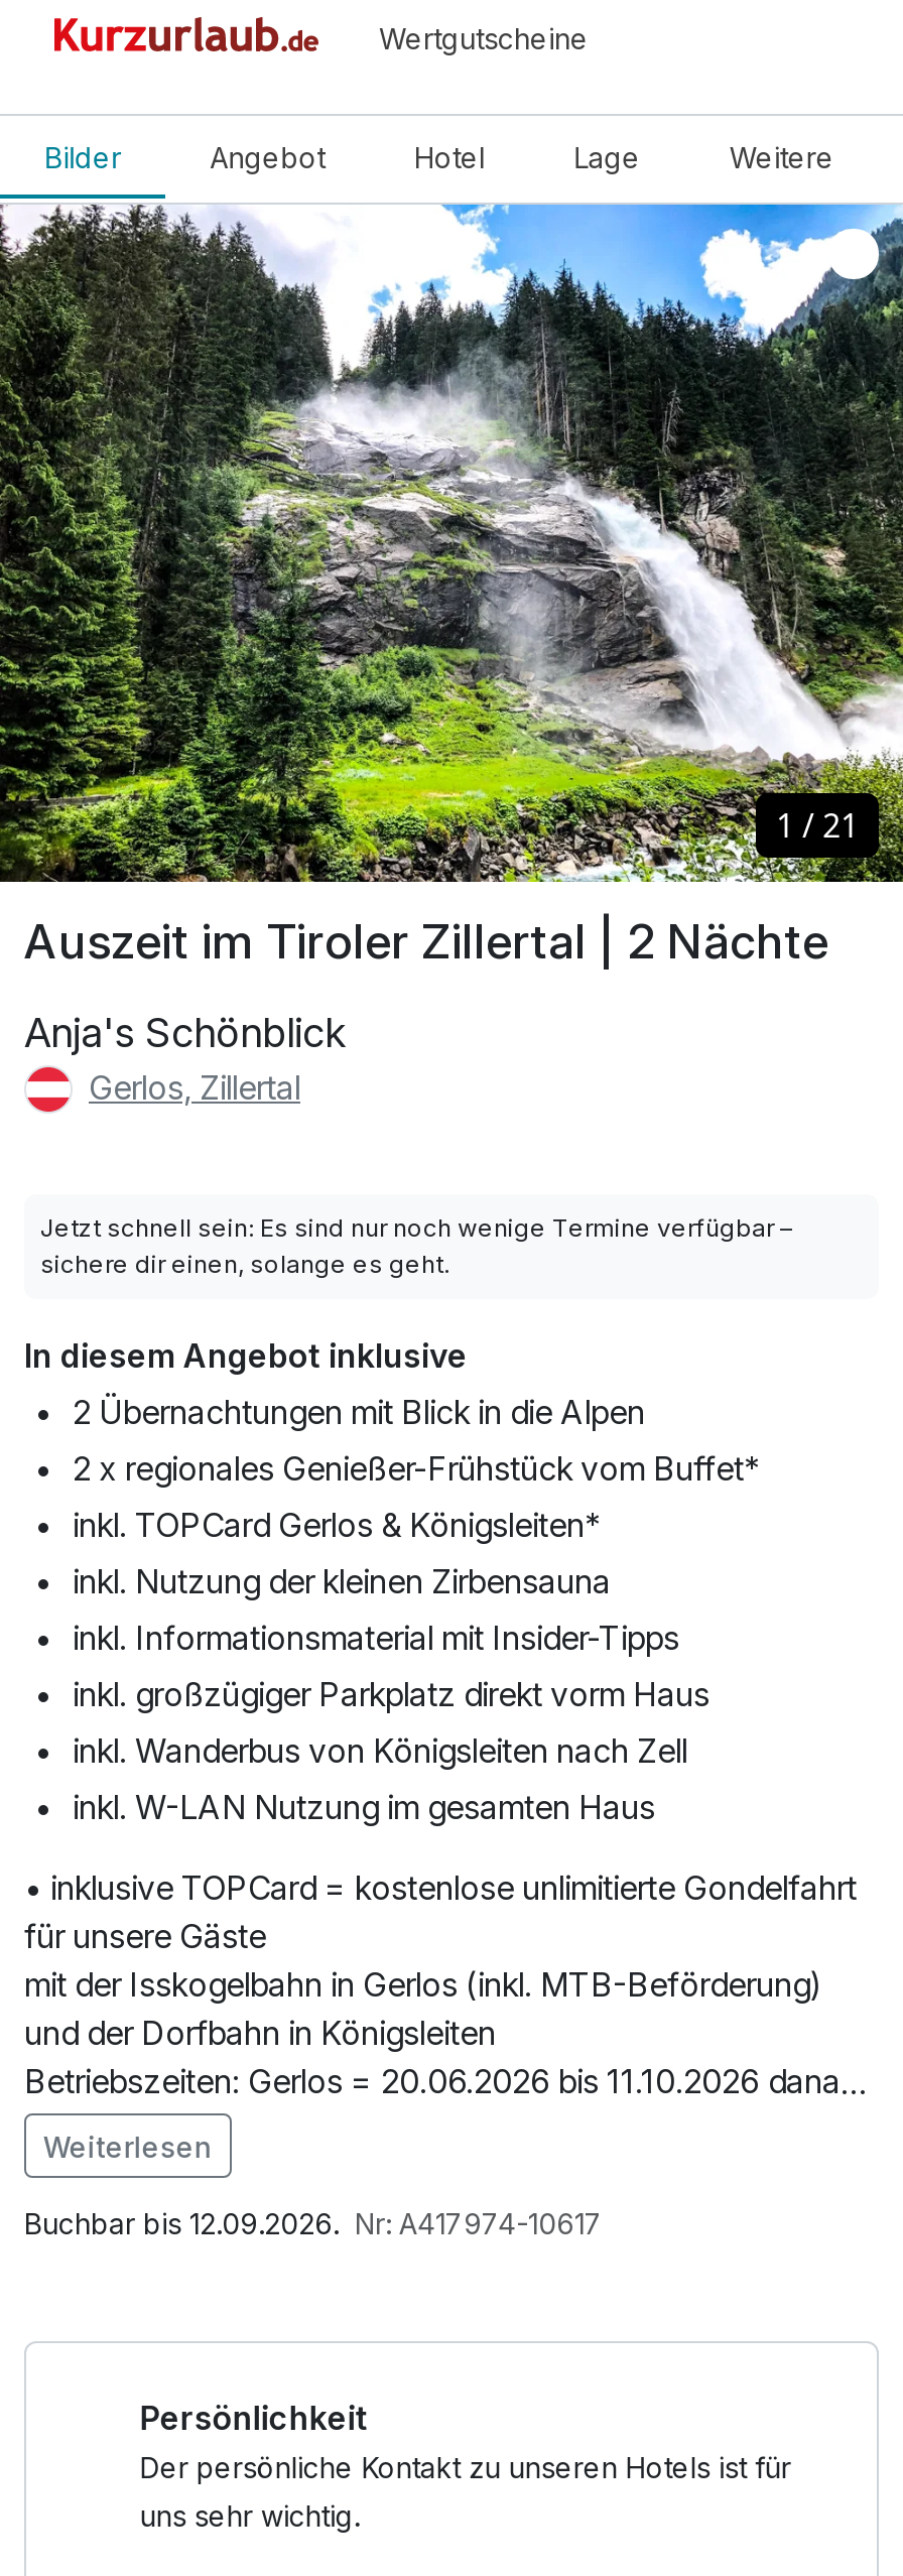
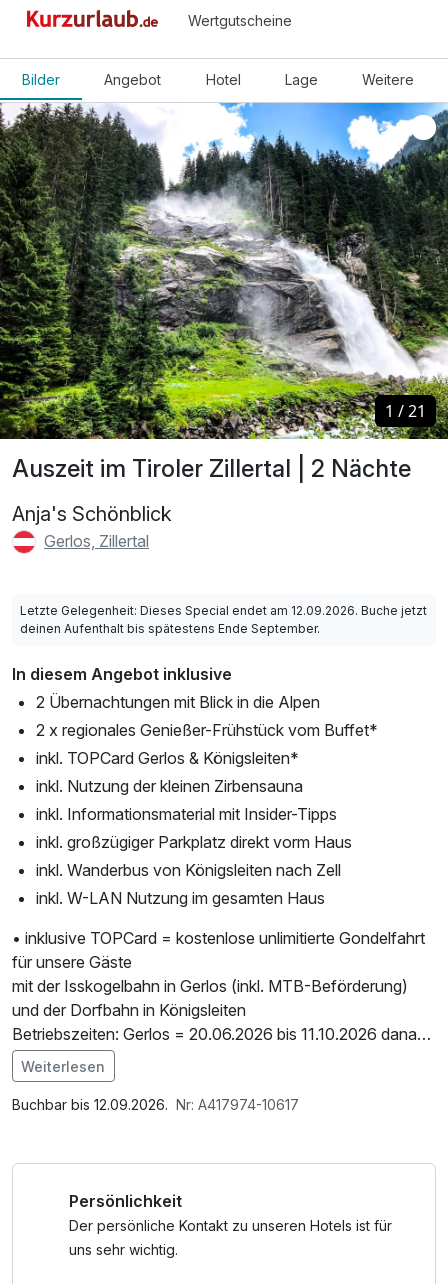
[40,1213,792,1280] Jetzt schnell sein: Es sind nur noch wenige Termine verfügbar – | sichere dir einen, solange es geht. -> [20,603,427,636] Letzte Gelegenheit: Dieses Special endet am 12.09.2026. Buche jetzt | deinen Aufenthalt bis spätestens Ende September.

